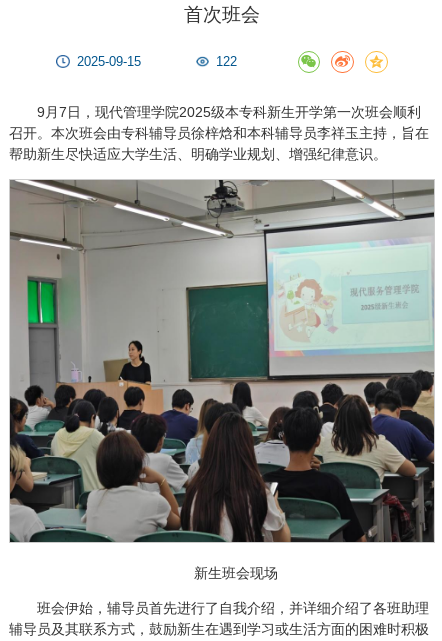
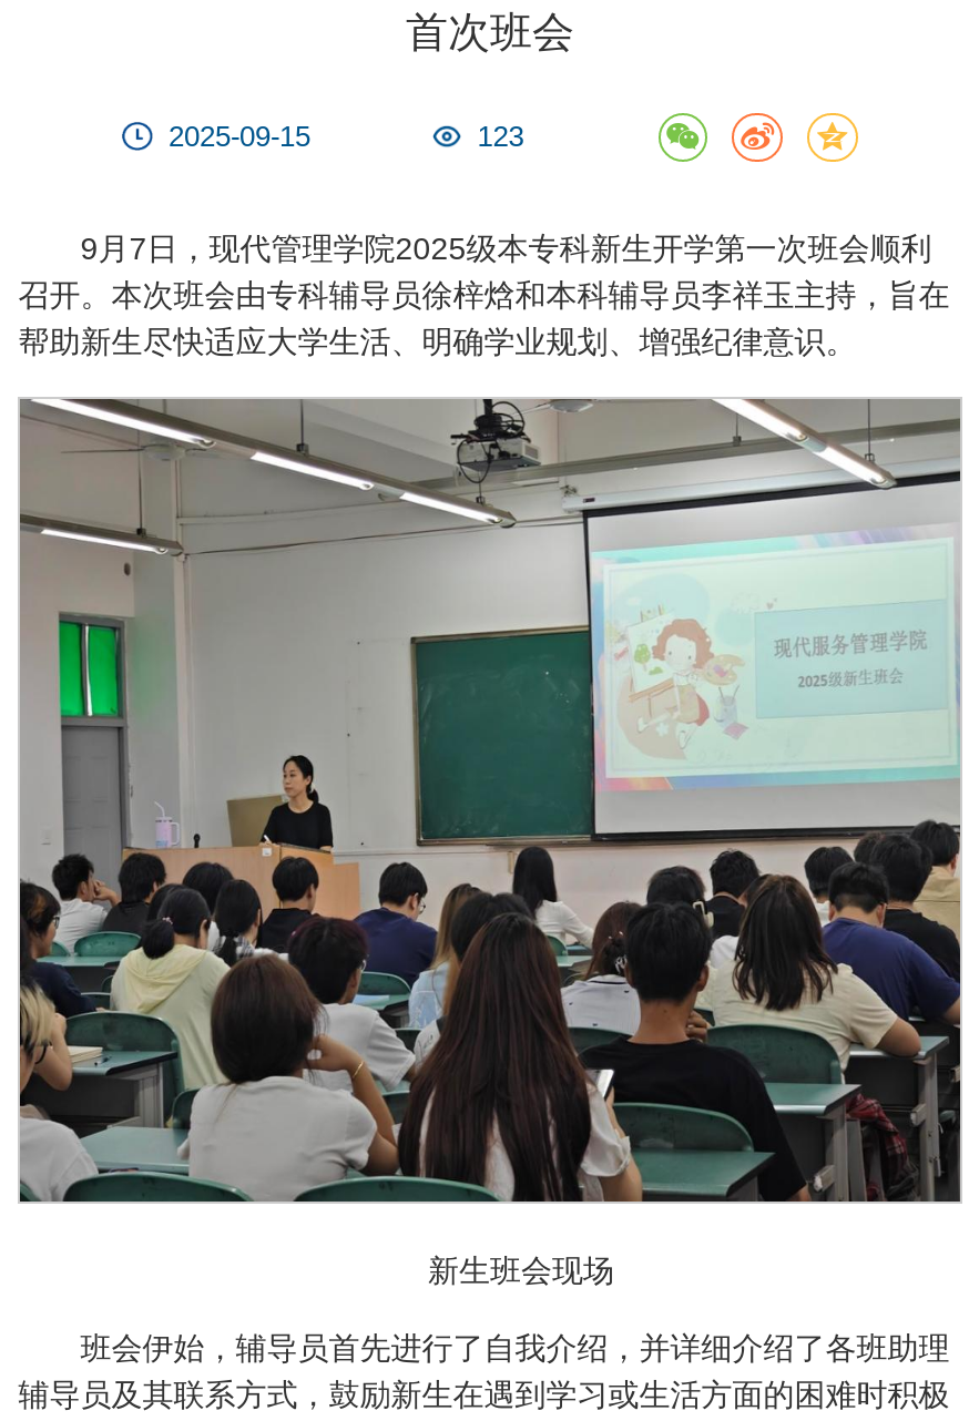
[216,54,237,69] 122 -> [477,120,524,153] 123

